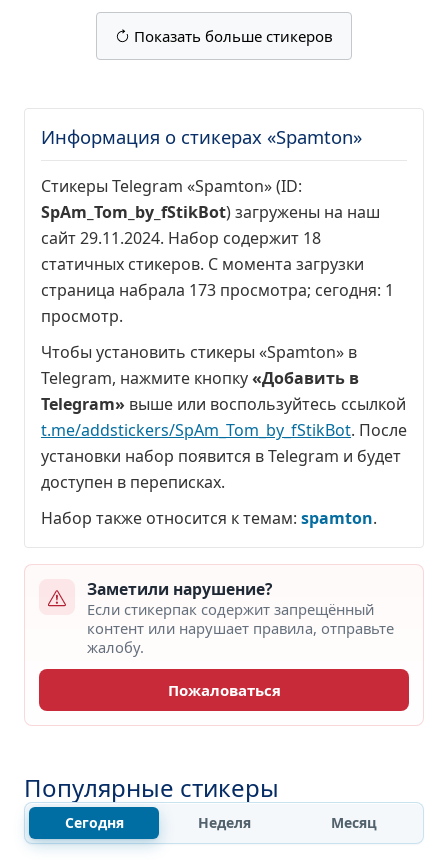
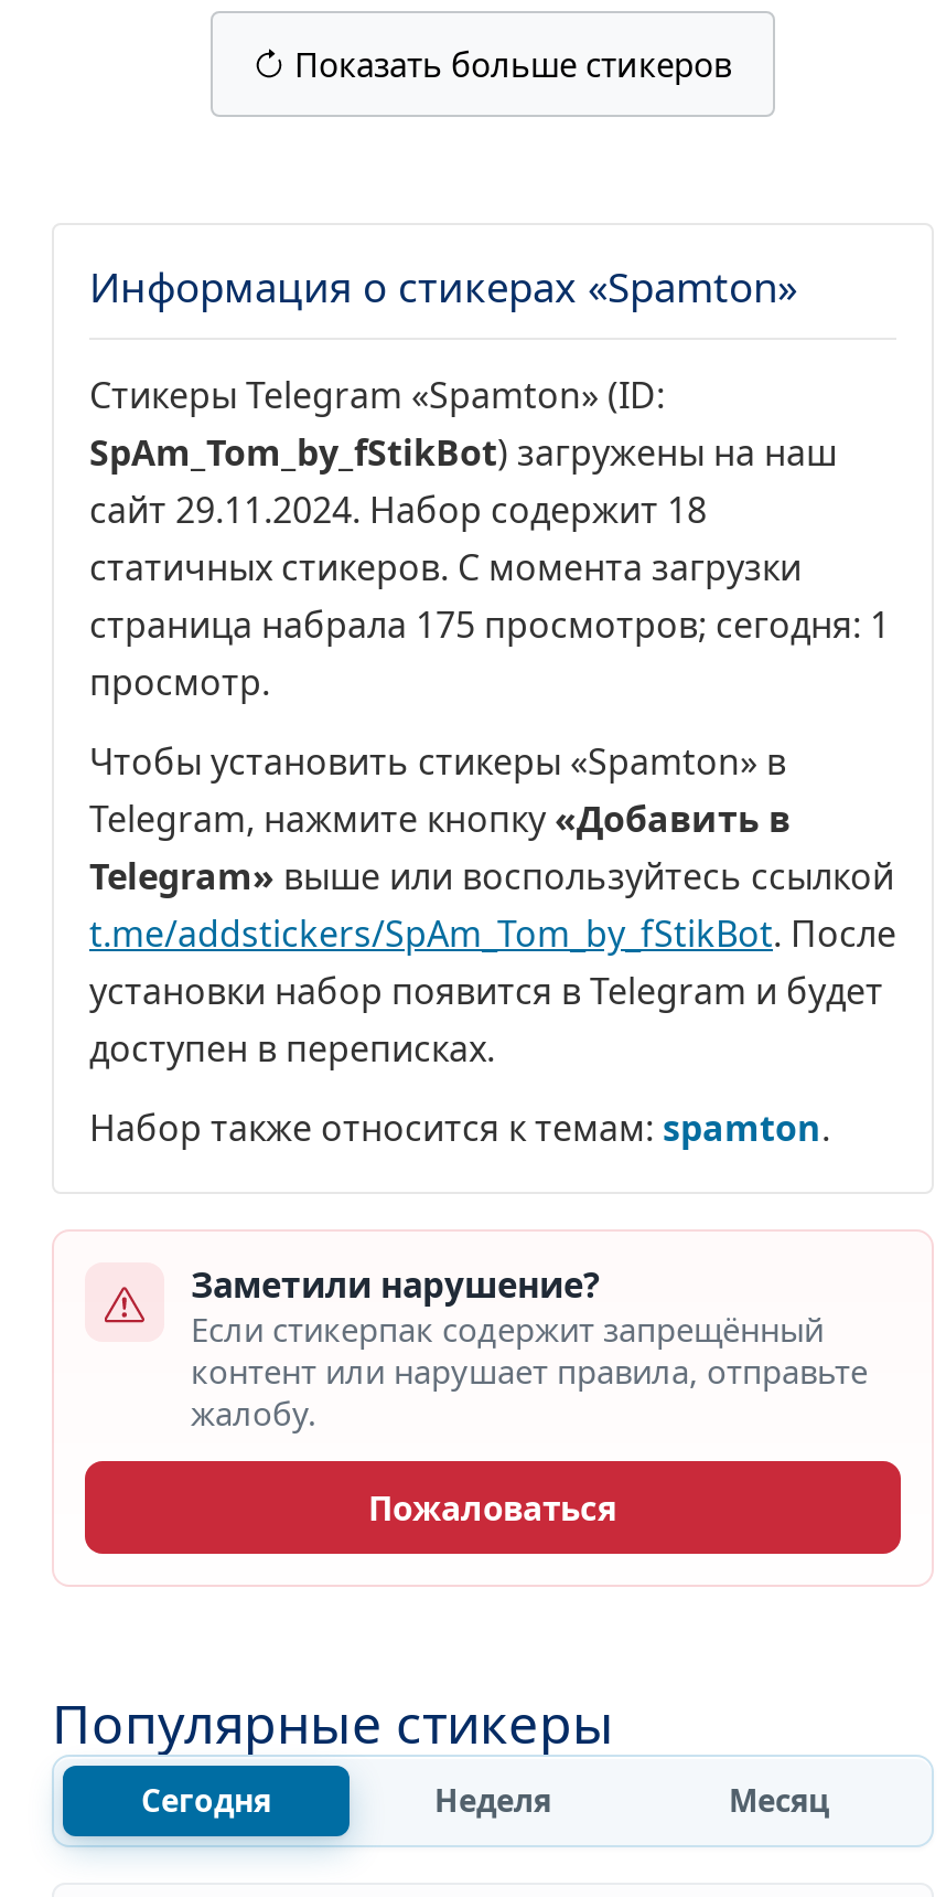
[41,279,394,301] страница набрала 173 просмотра; сегодня: 1 -> [89,600,890,649] страница набрала 175 просмотров; сегодня: 1

